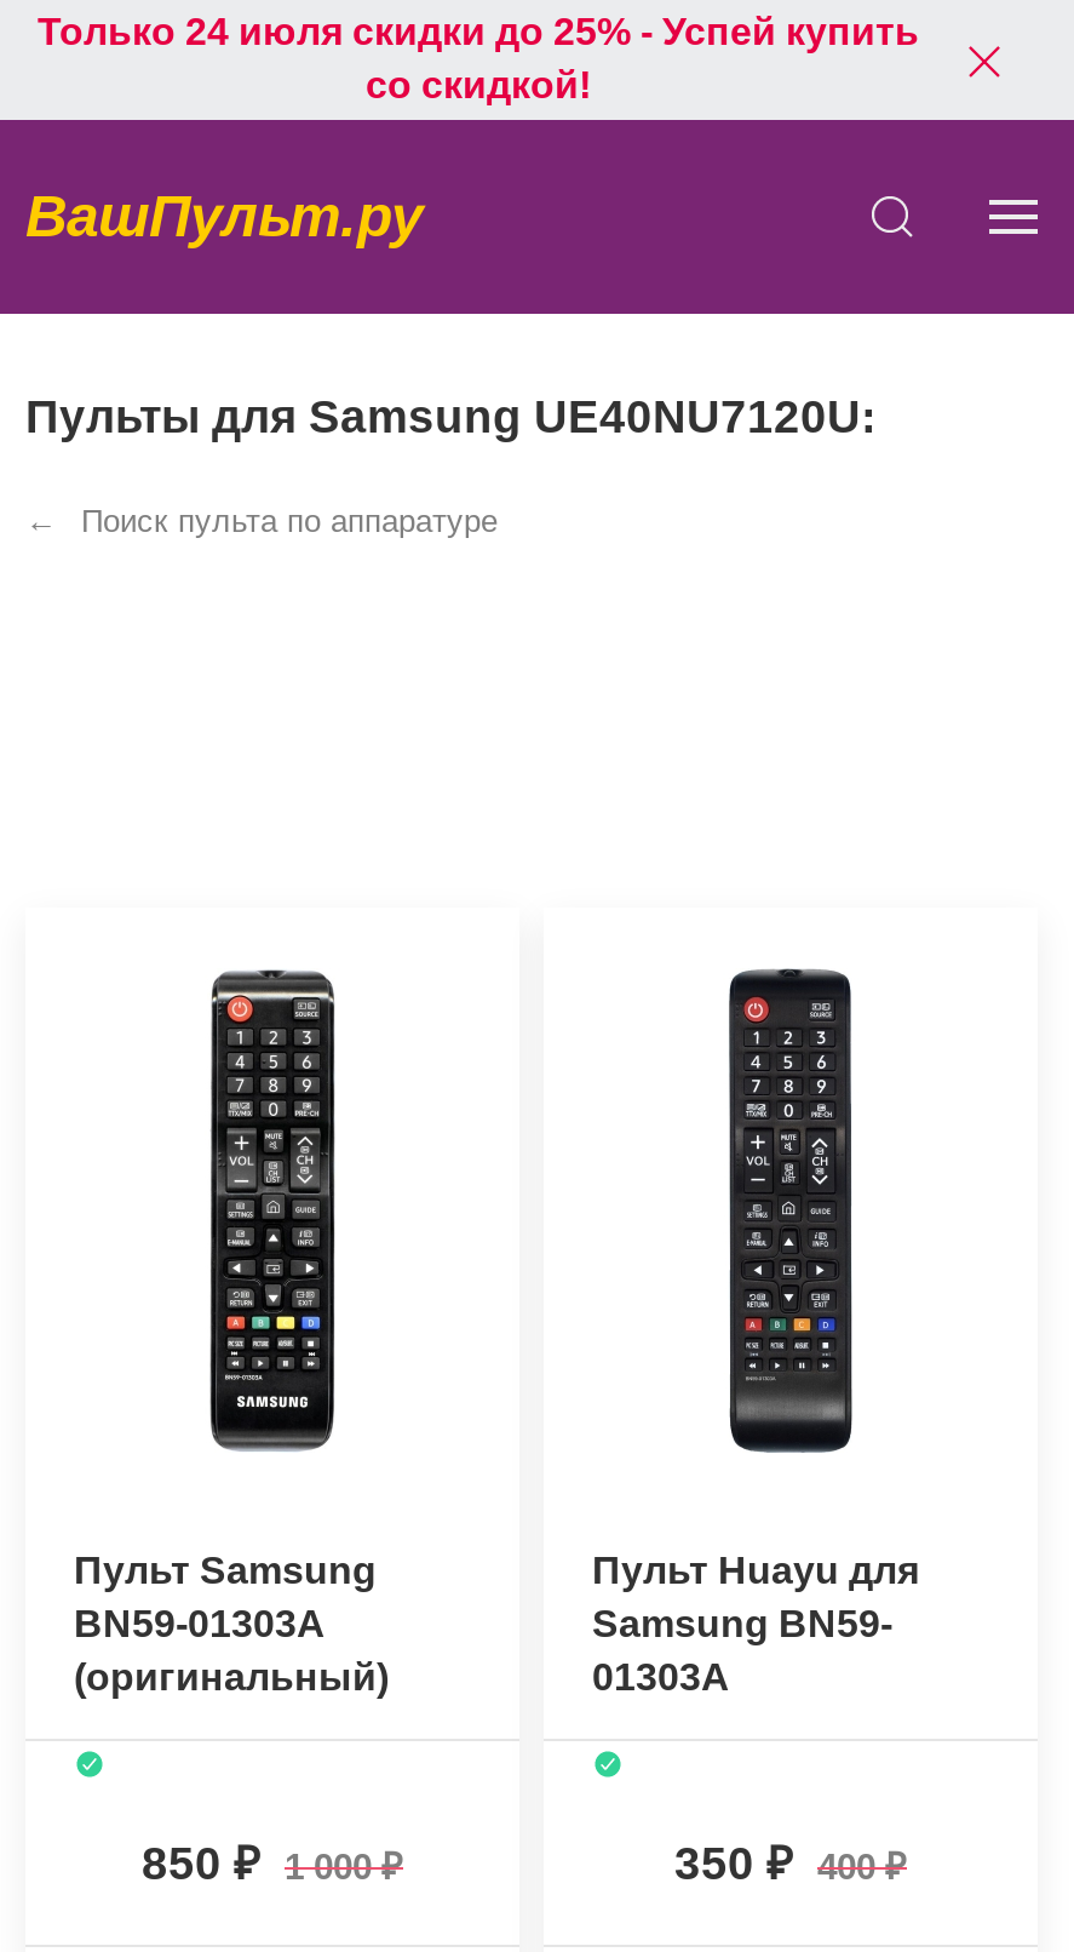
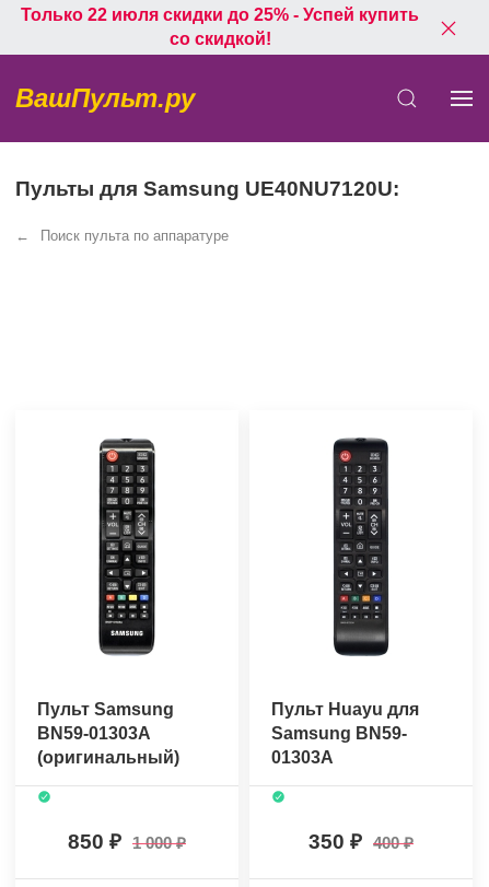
[38,11,919,52] Только 24 июля скидки до 25% - Успей купить -> [21,5,419,24] Только 22 июля скидки до 25% - Успей купить

